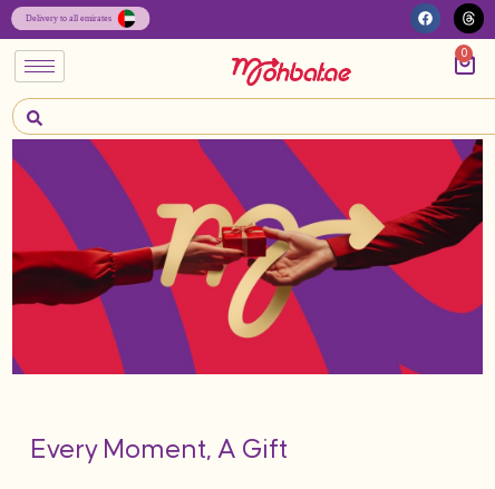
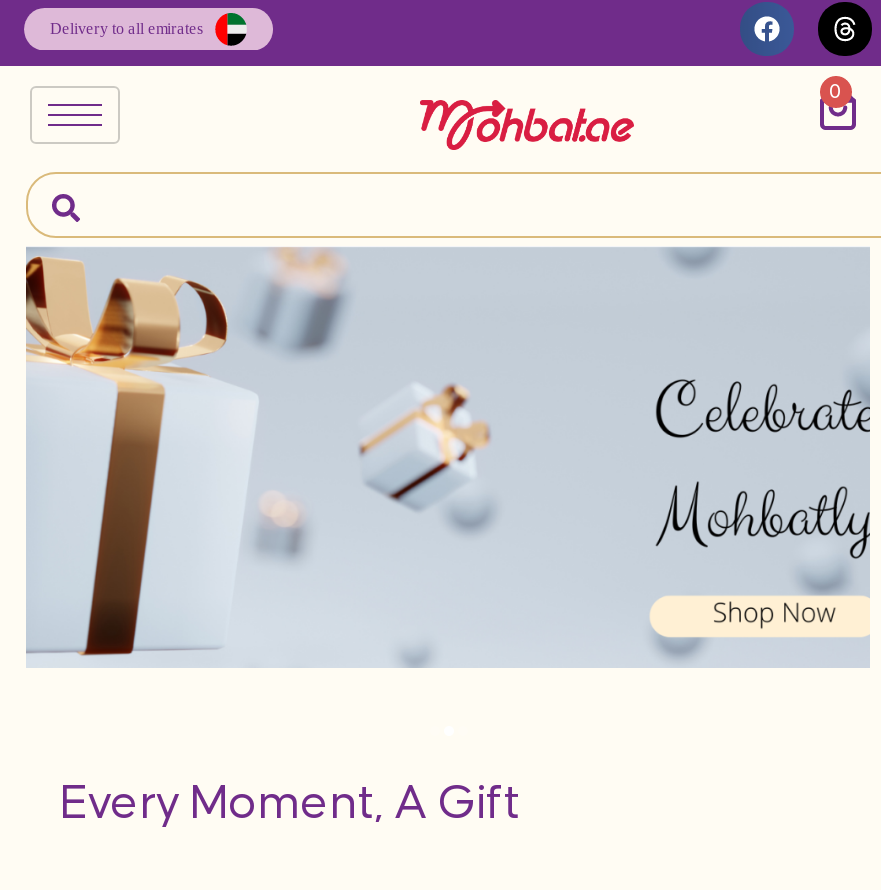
[11,138,484,375] [image] -> [24,246,872,668] [image]

